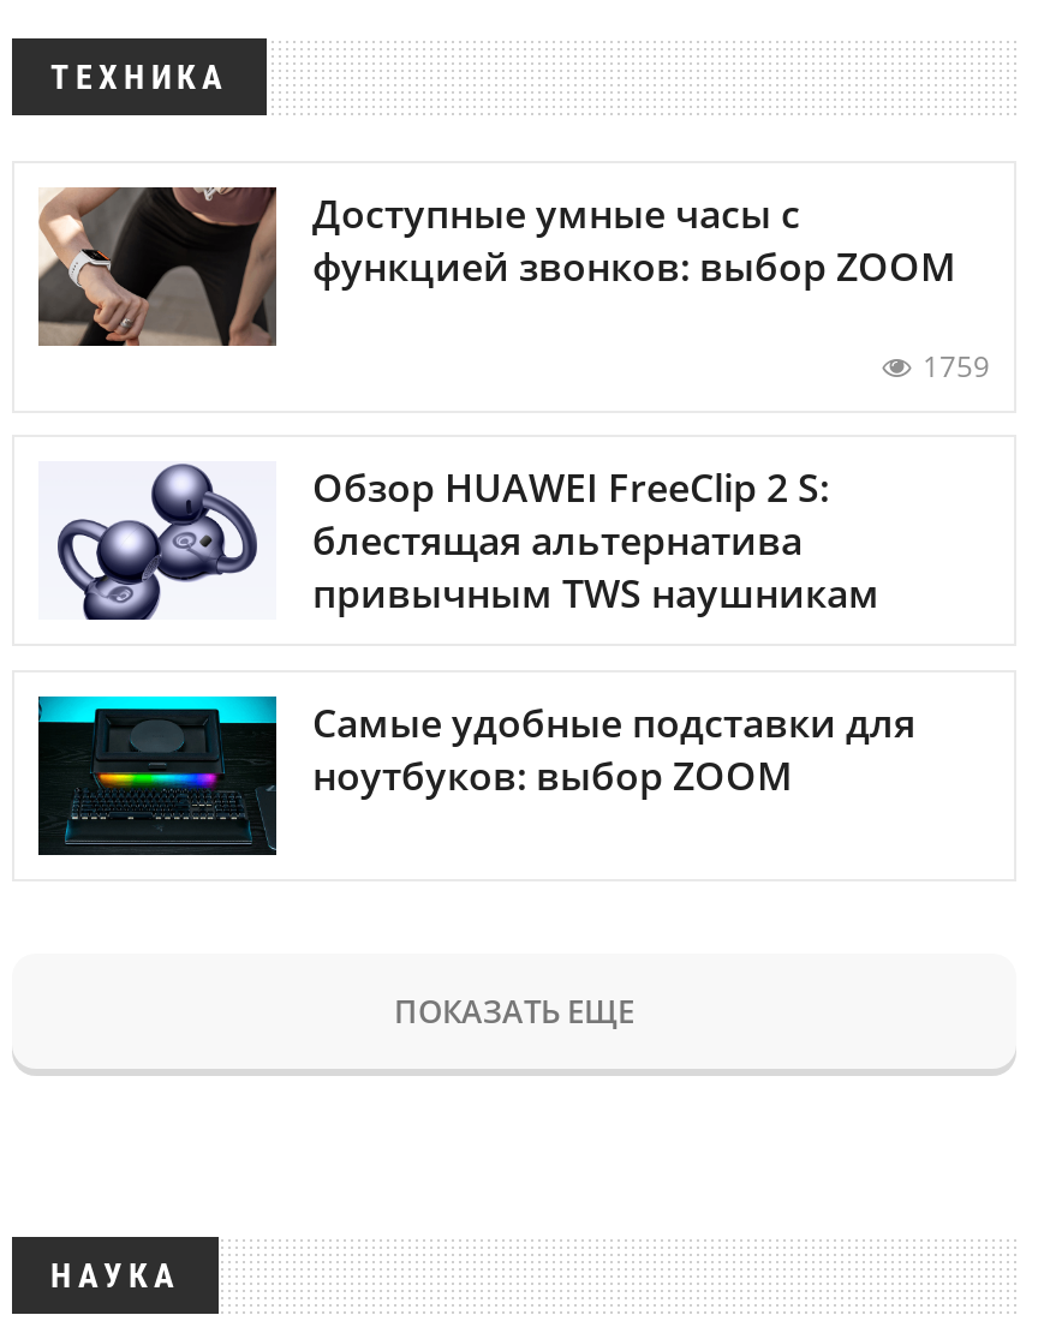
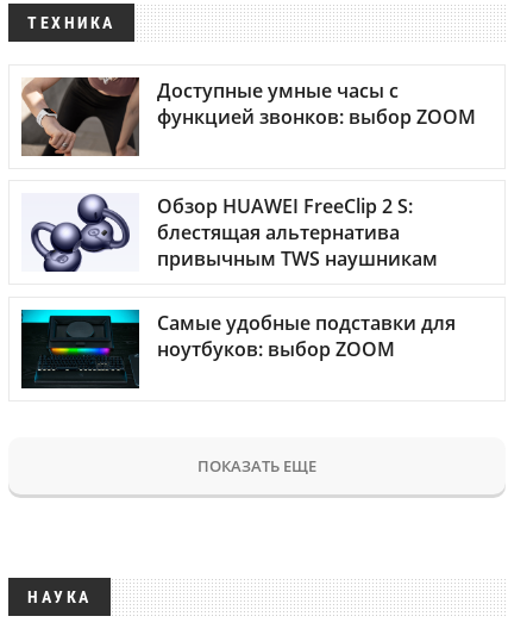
[923,346,990,387] 1759 -> none

